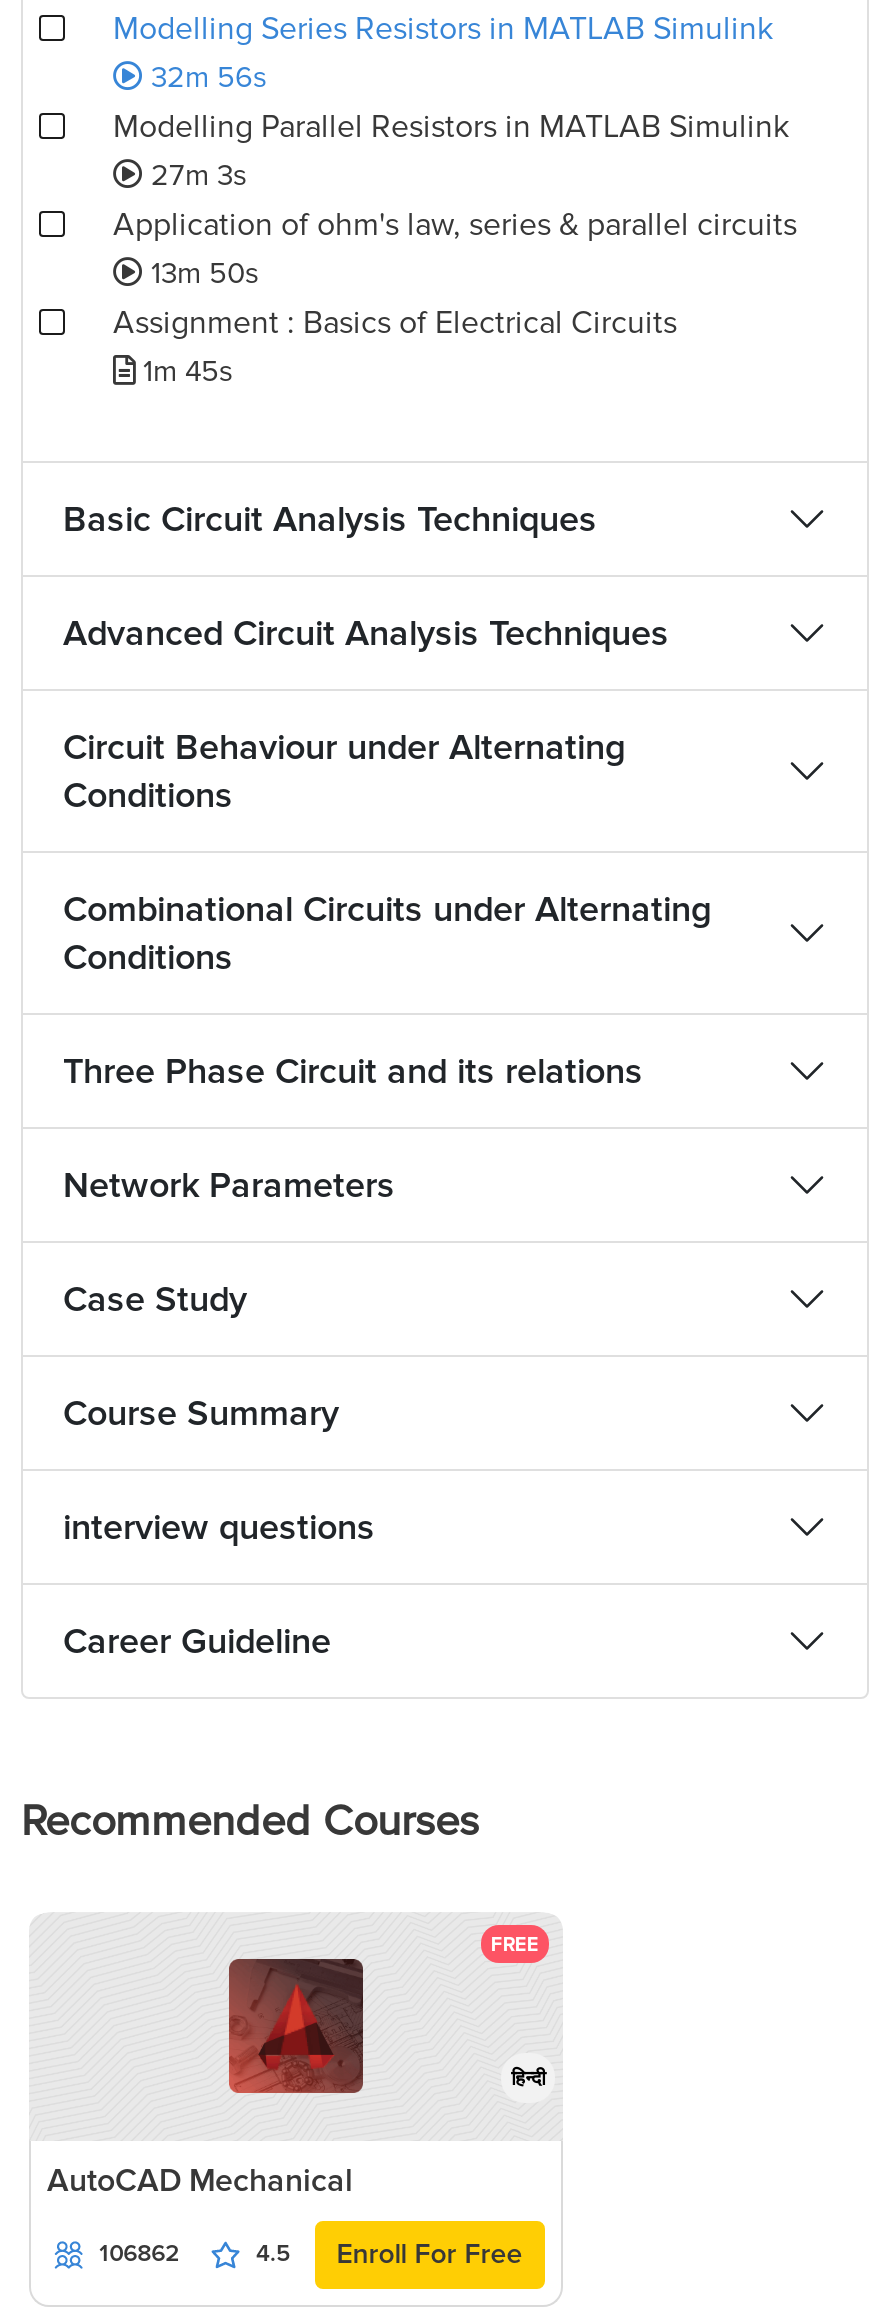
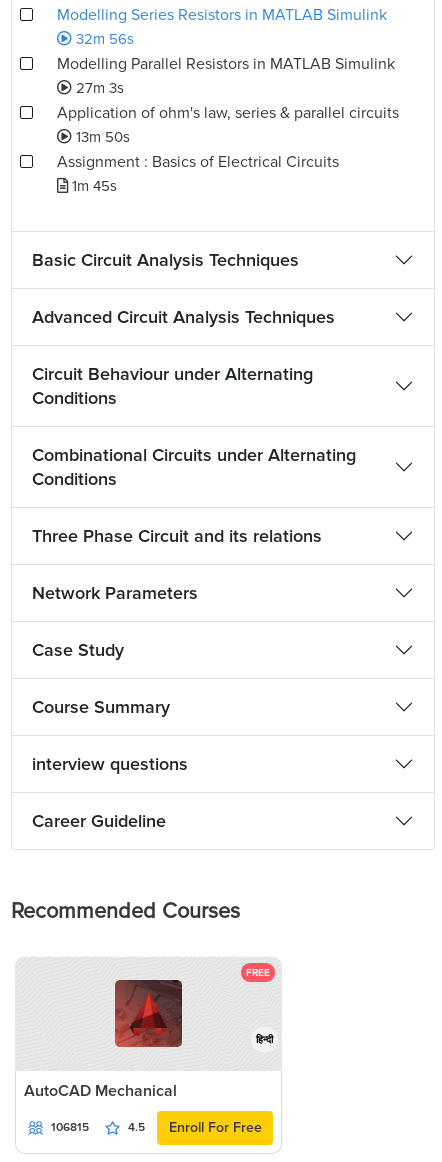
[99,2238,179,2268] 106862 -> [51,1120,89,1135] 106815

